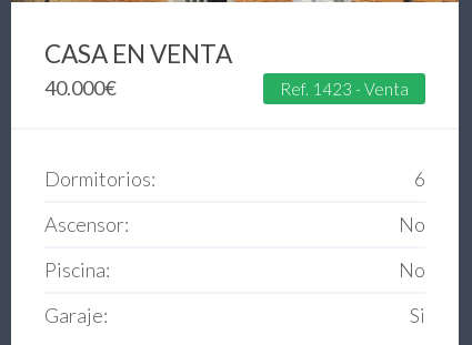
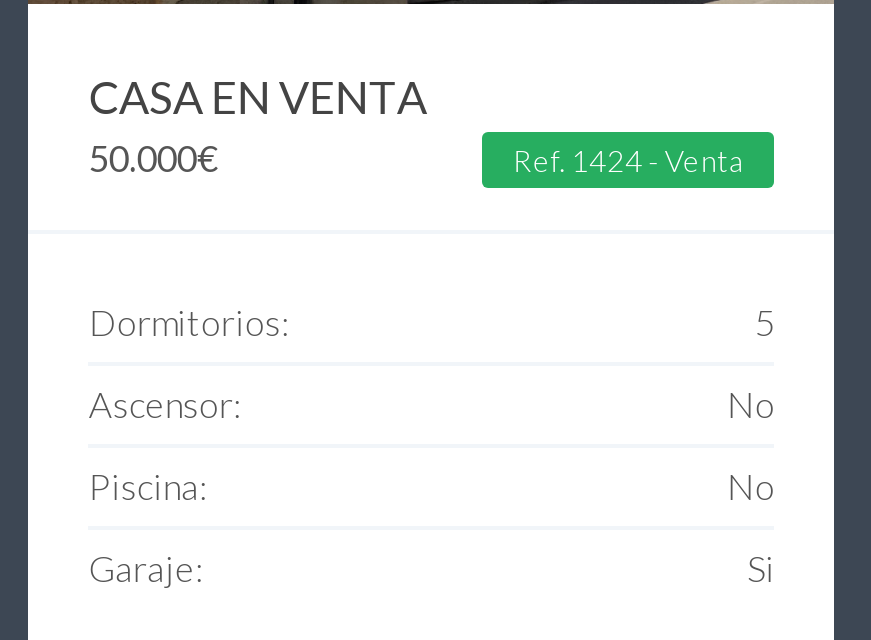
[45,75,117,99] 40.000€ -> [89,135,219,179] 50.000€
[280,78,409,98] Ref. 1423 - Venta -> [513,141,745,177] Ref. 1424 - Venta
[415,166,426,190] 6 -> [755,299,775,343] 5

